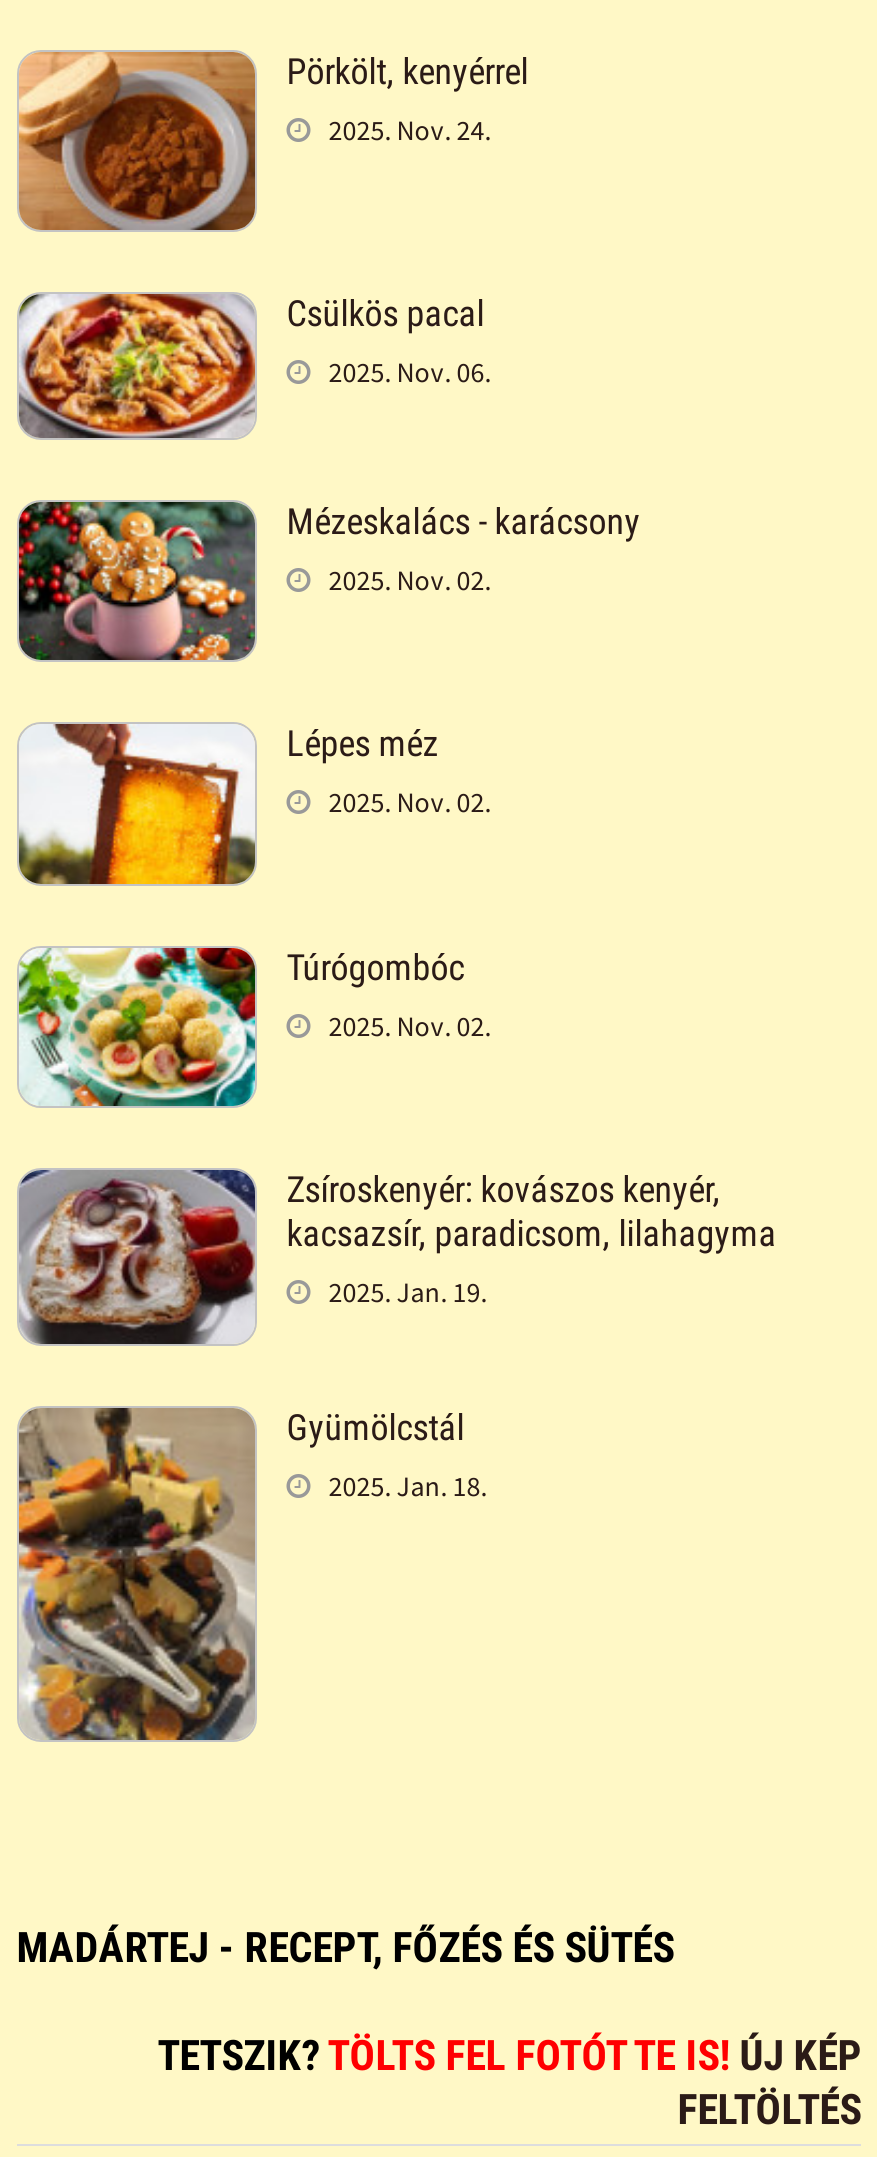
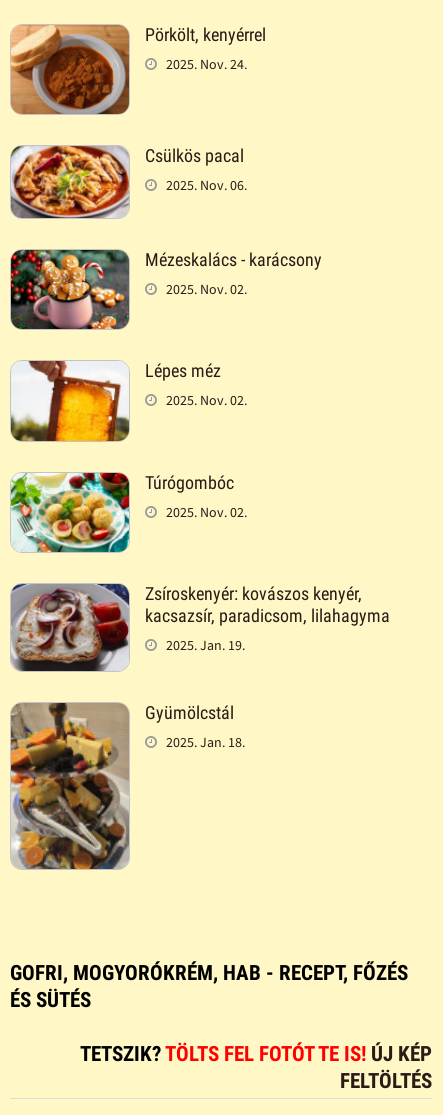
[17,1925,675,1973] MADÁRTEJ - RECEPT, FŐZÉS ÉS SÜTÉS -> [10,961,408,1012] GOFRI, MOGYORÓKRÉM, HAB - RECEPT, FŐZÉS | ÉS SÜTÉS

